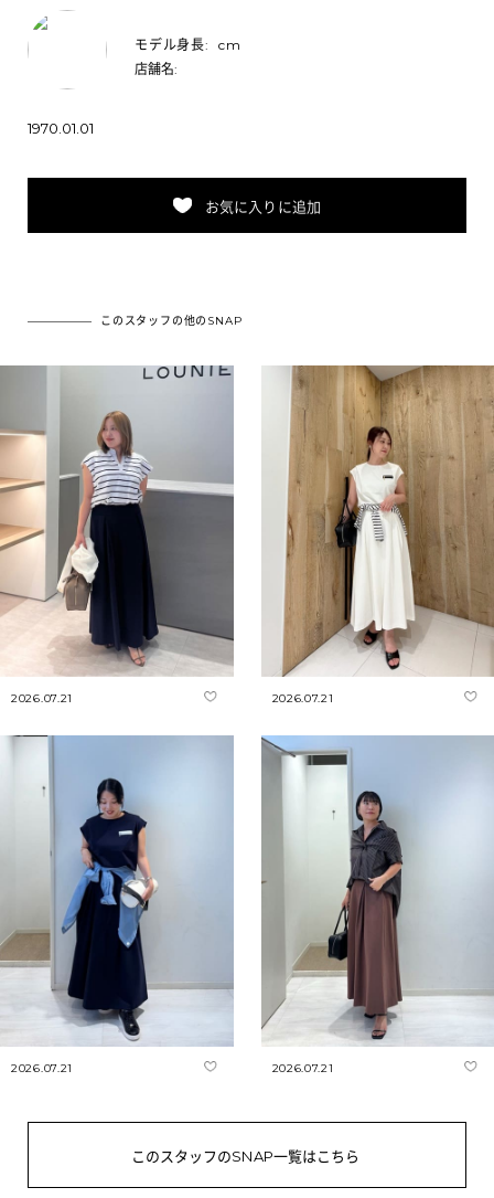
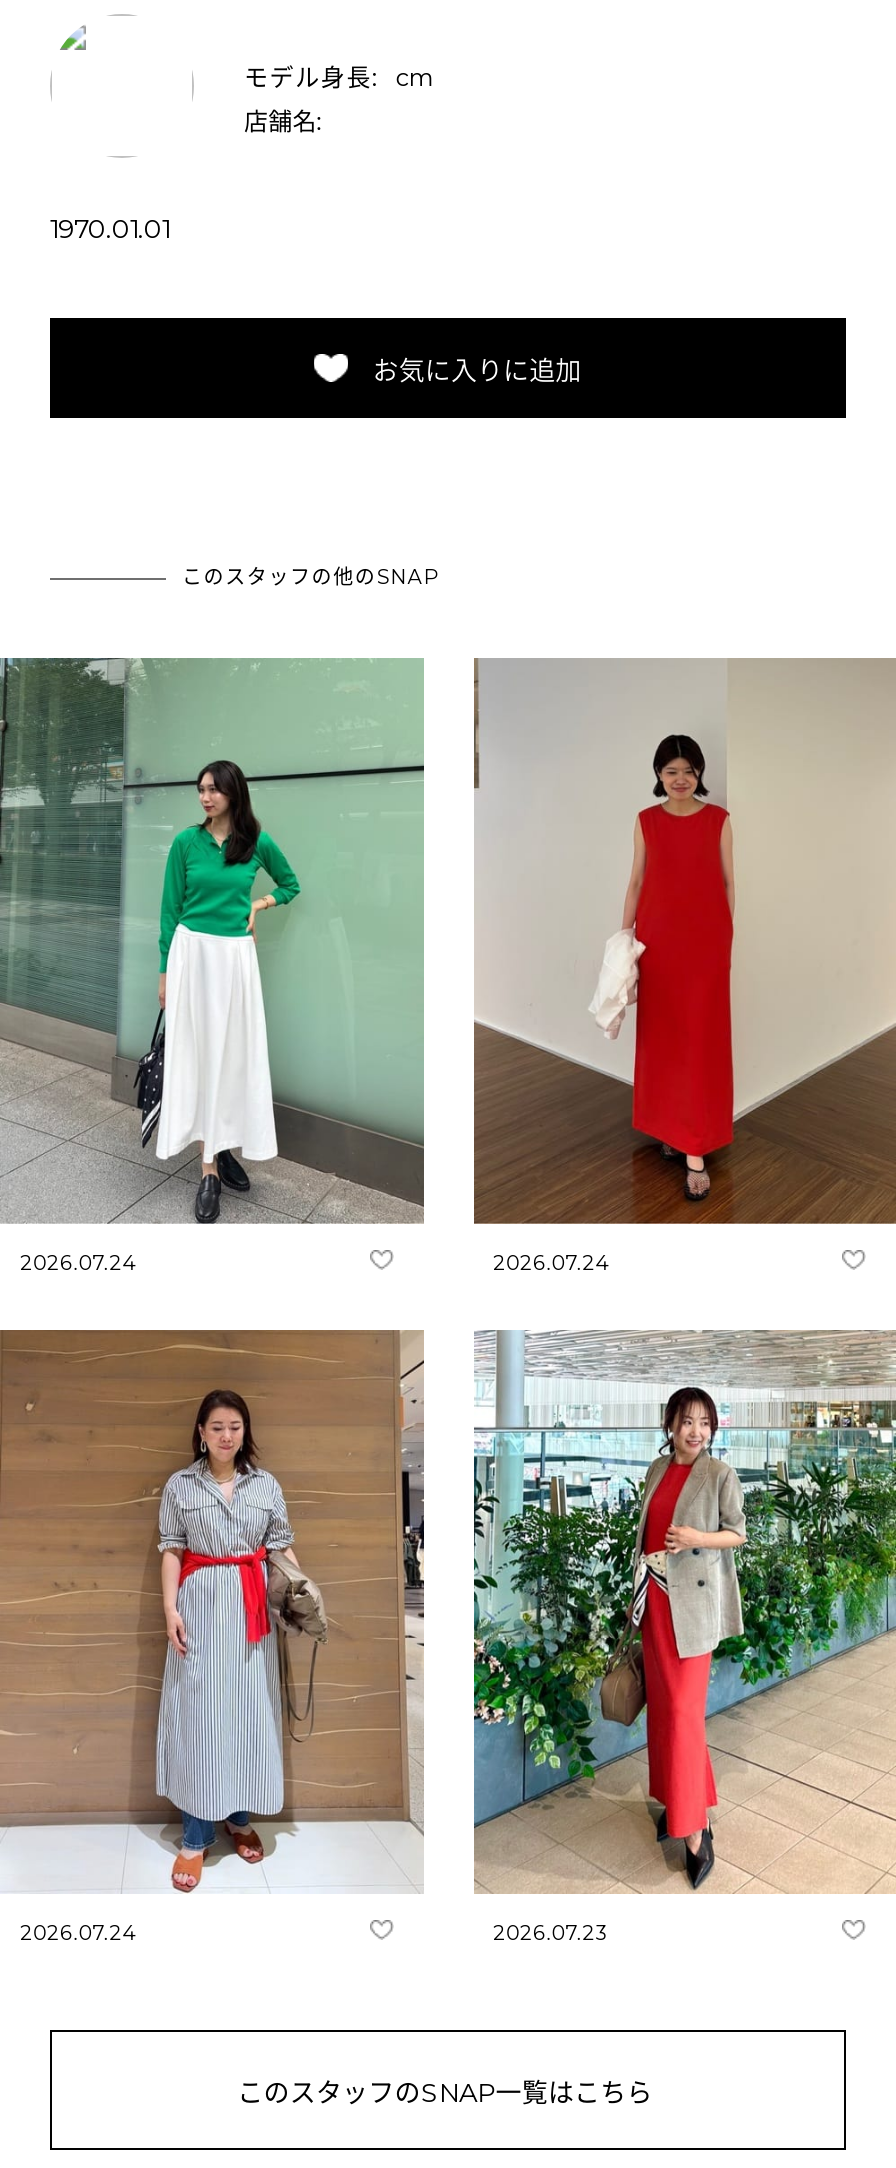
[3,365,234,706] [image] | 2026.07.21 -> [6,657,424,1275] [image] | 2026.07.24
[261,365,491,706] [image] | 2026.07.21 -> [472,657,890,1275] [image] | 2026.07.24
[3,734,234,1076] [image] | 2026.07.21 -> [6,1329,426,1946] [image] | 2026.07.24
[260,735,491,1076] [image] | 2026.07.21 -> [472,1329,890,1946] [image] | 2026.07.23

